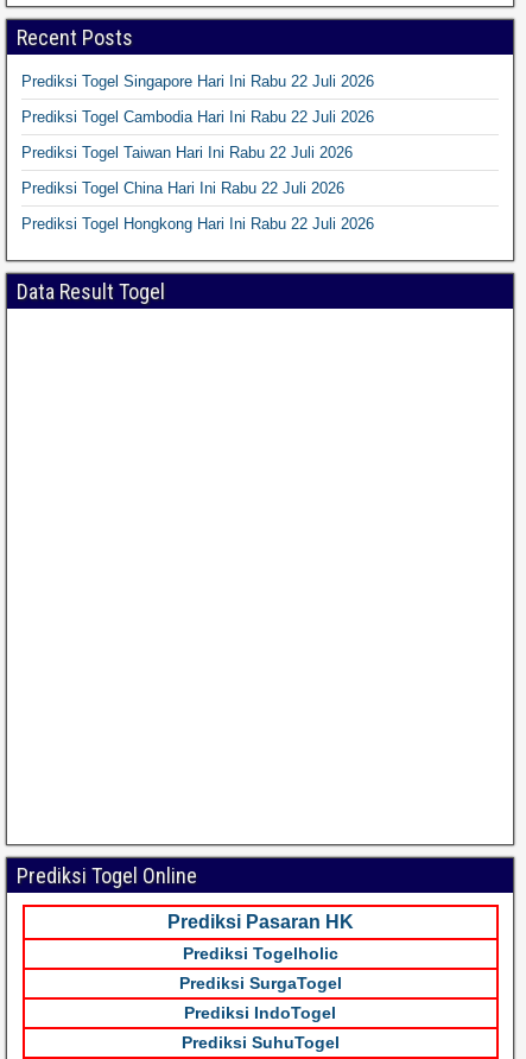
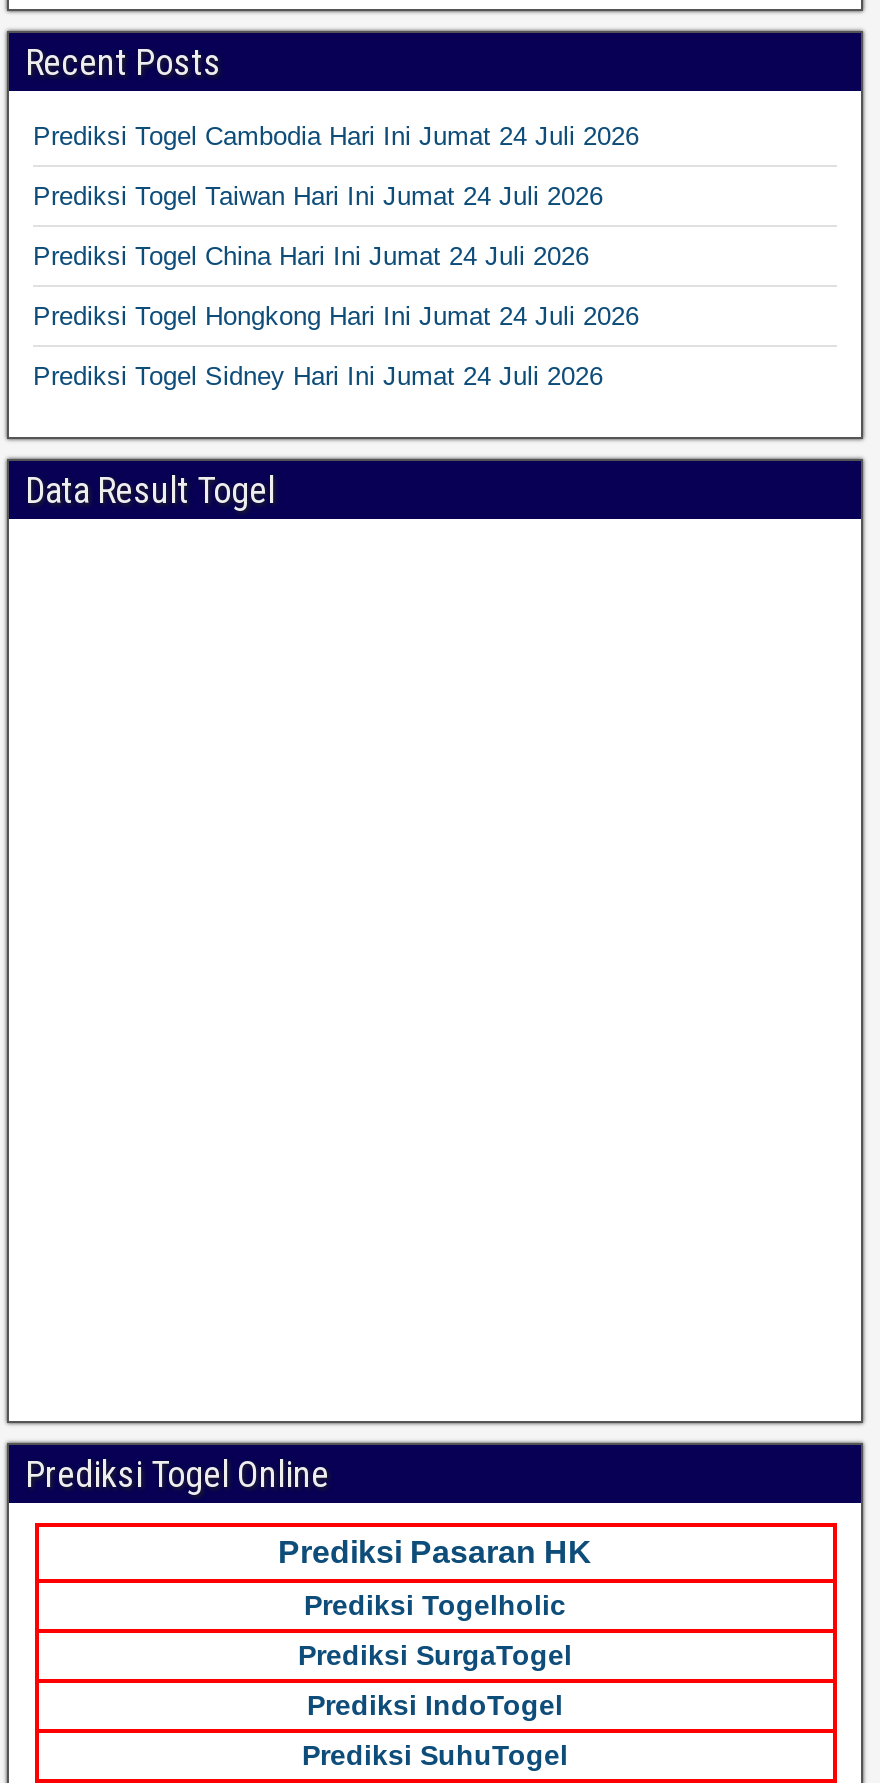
[21,73,374,90] Prediksi Togel Singapore Hari Ini Rabu 22 Juli 2026 -> [33,121,639,151] Prediksi Togel Cambodia Hari Ini Jumat 24 Juli 2026
[21,108,374,126] Prediksi Togel Cambodia Hari Ini Rabu 22 Juli 2026 -> [33,181,603,211] Prediksi Togel Taiwan Hari Ini Jumat 24 Juli 2026
[21,144,353,162] Prediksi Togel Taiwan Hari Ini Rabu 22 Juli 2026 -> [33,241,589,271] Prediksi Togel China Hari Ini Jumat 24 Juli 2026
[21,180,344,197] Prediksi Togel China Hari Ini Rabu 22 Juli 2026 -> [33,301,639,331] Prediksi Togel Hongkong Hari Ini Jumat 24 Juli 2026
[21,215,374,233] Prediksi Togel Hongkong Hari Ini Rabu 22 Juli 2026 -> [33,361,603,391] Prediksi Togel Sidney Hari Ini Jumat 24 Juli 2026

